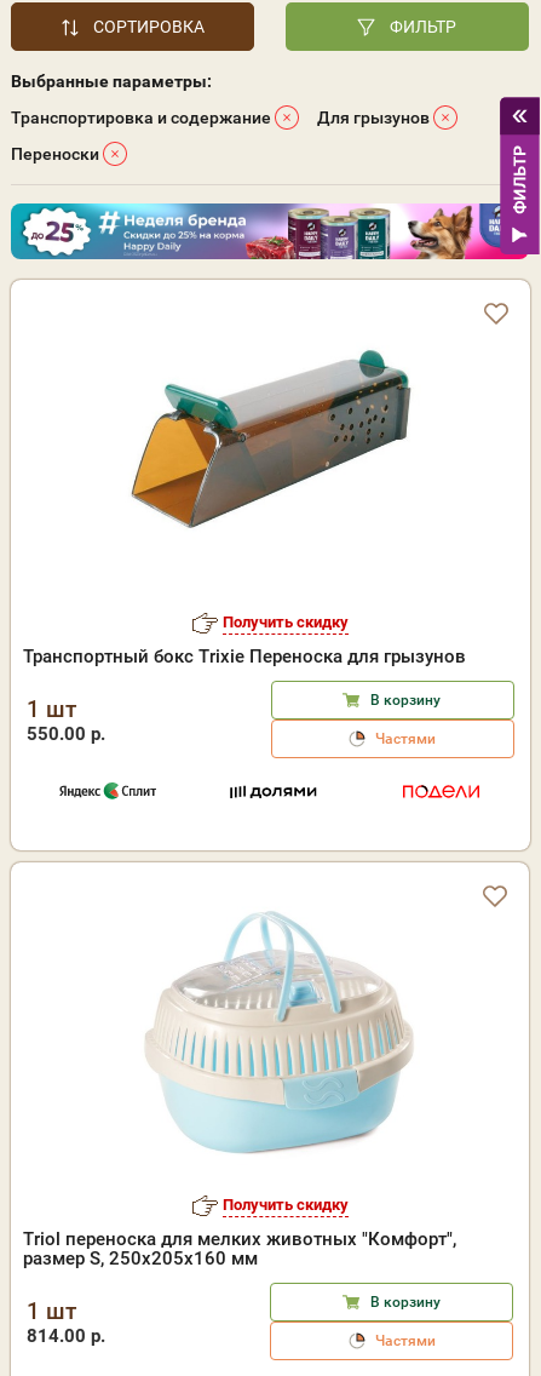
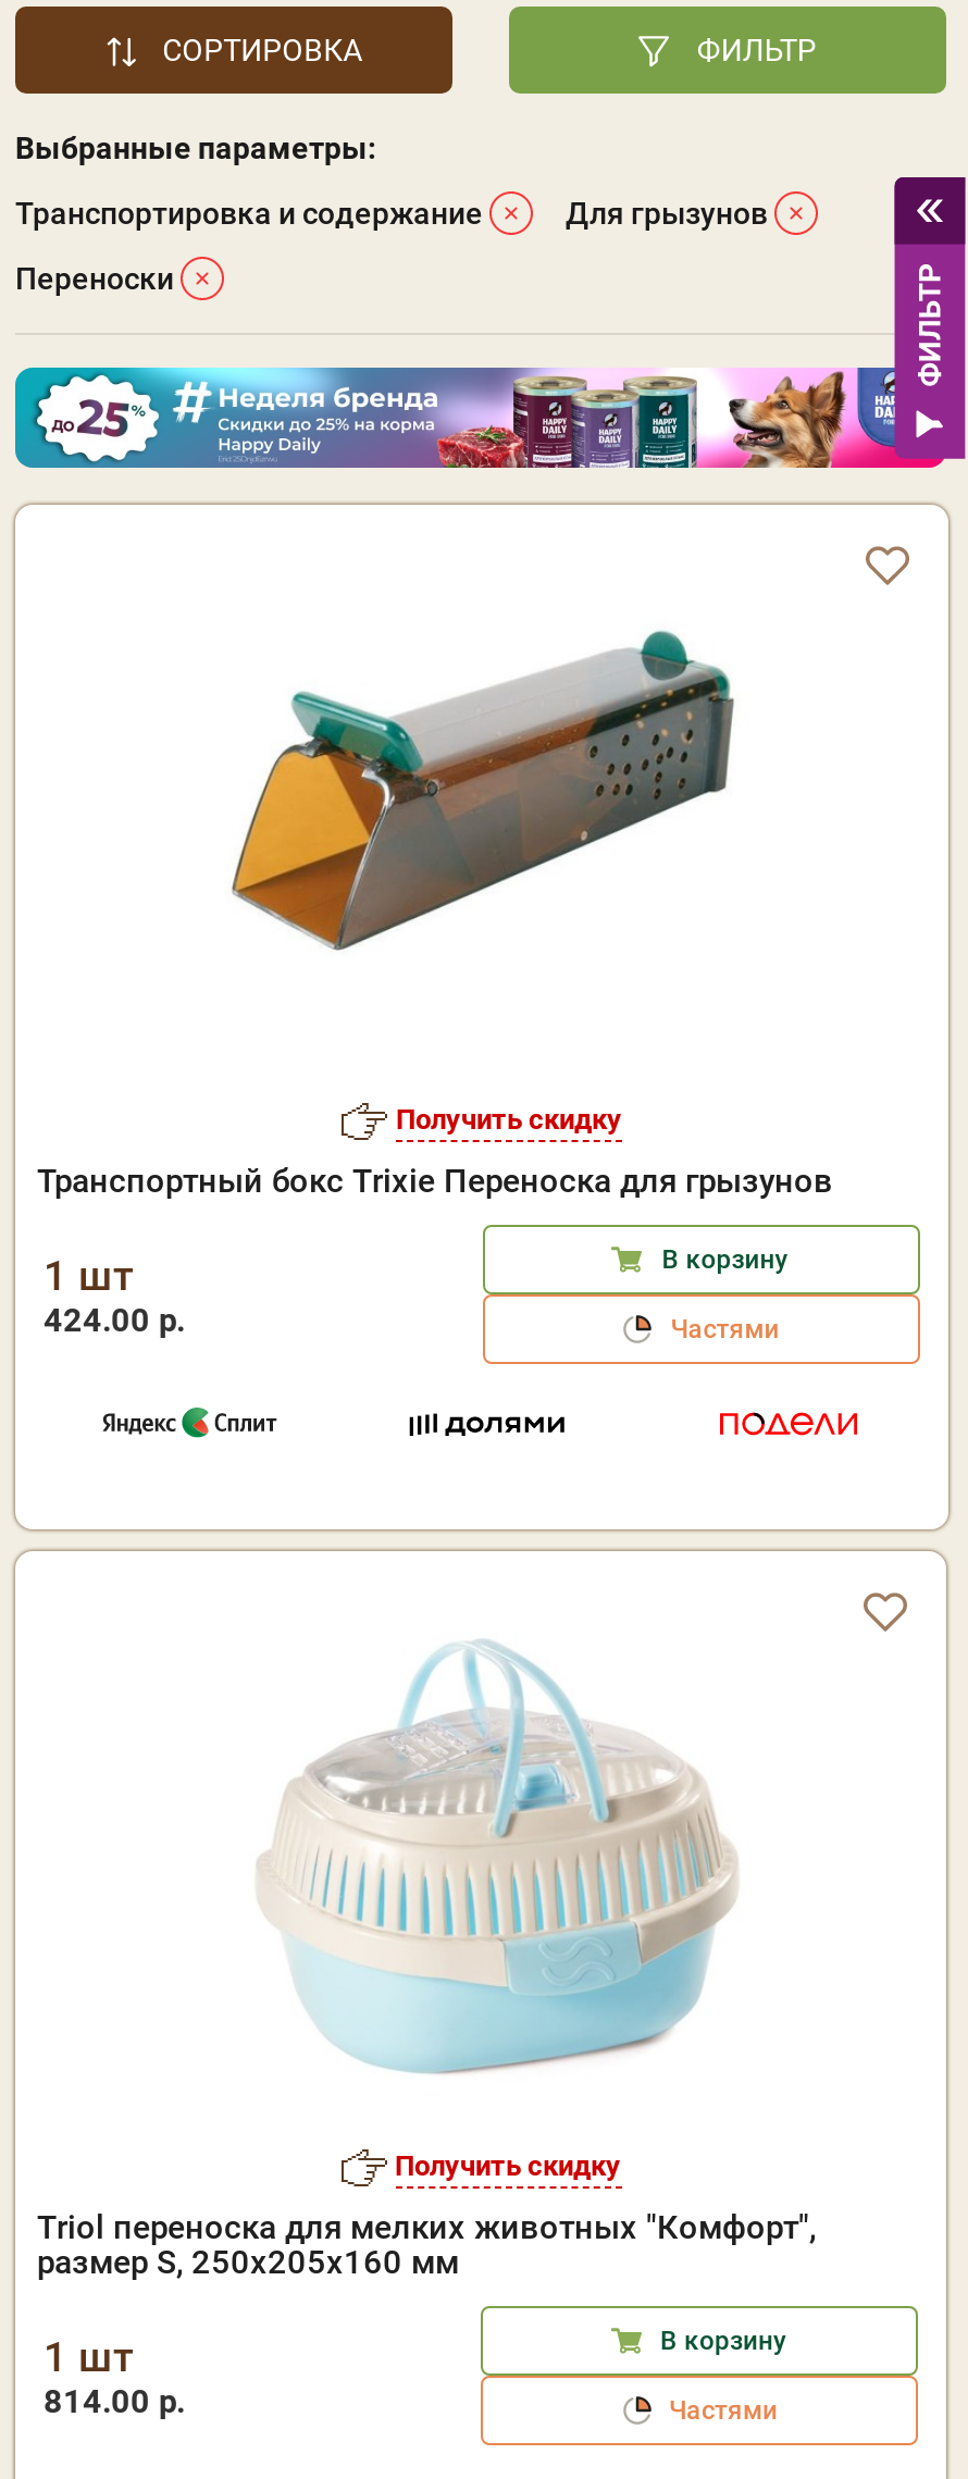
[27,724,105,745] 550.00 р. -> [44,1302,185,1341] 424.00 р.

